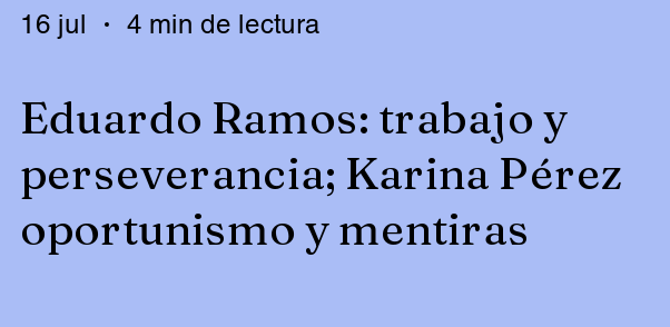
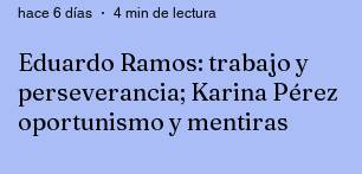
[20,9,321,40] 16 jul 4 min de lectura -> [18,5,216,21] hace 6 días 4 min de lectura

